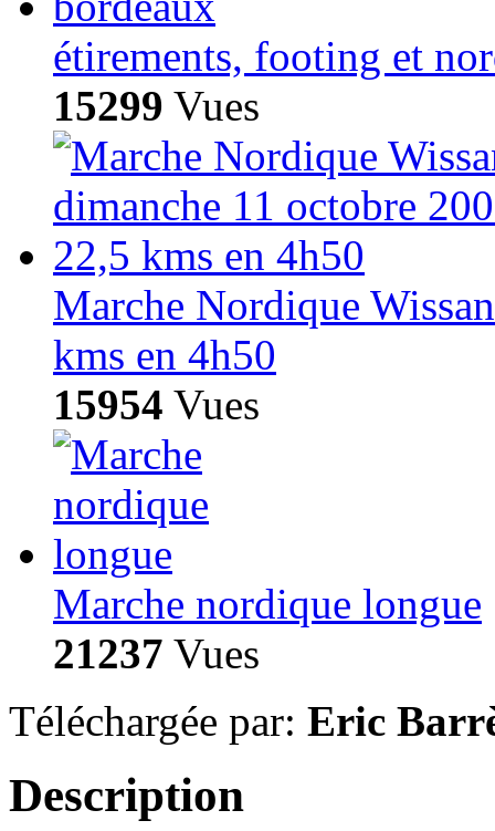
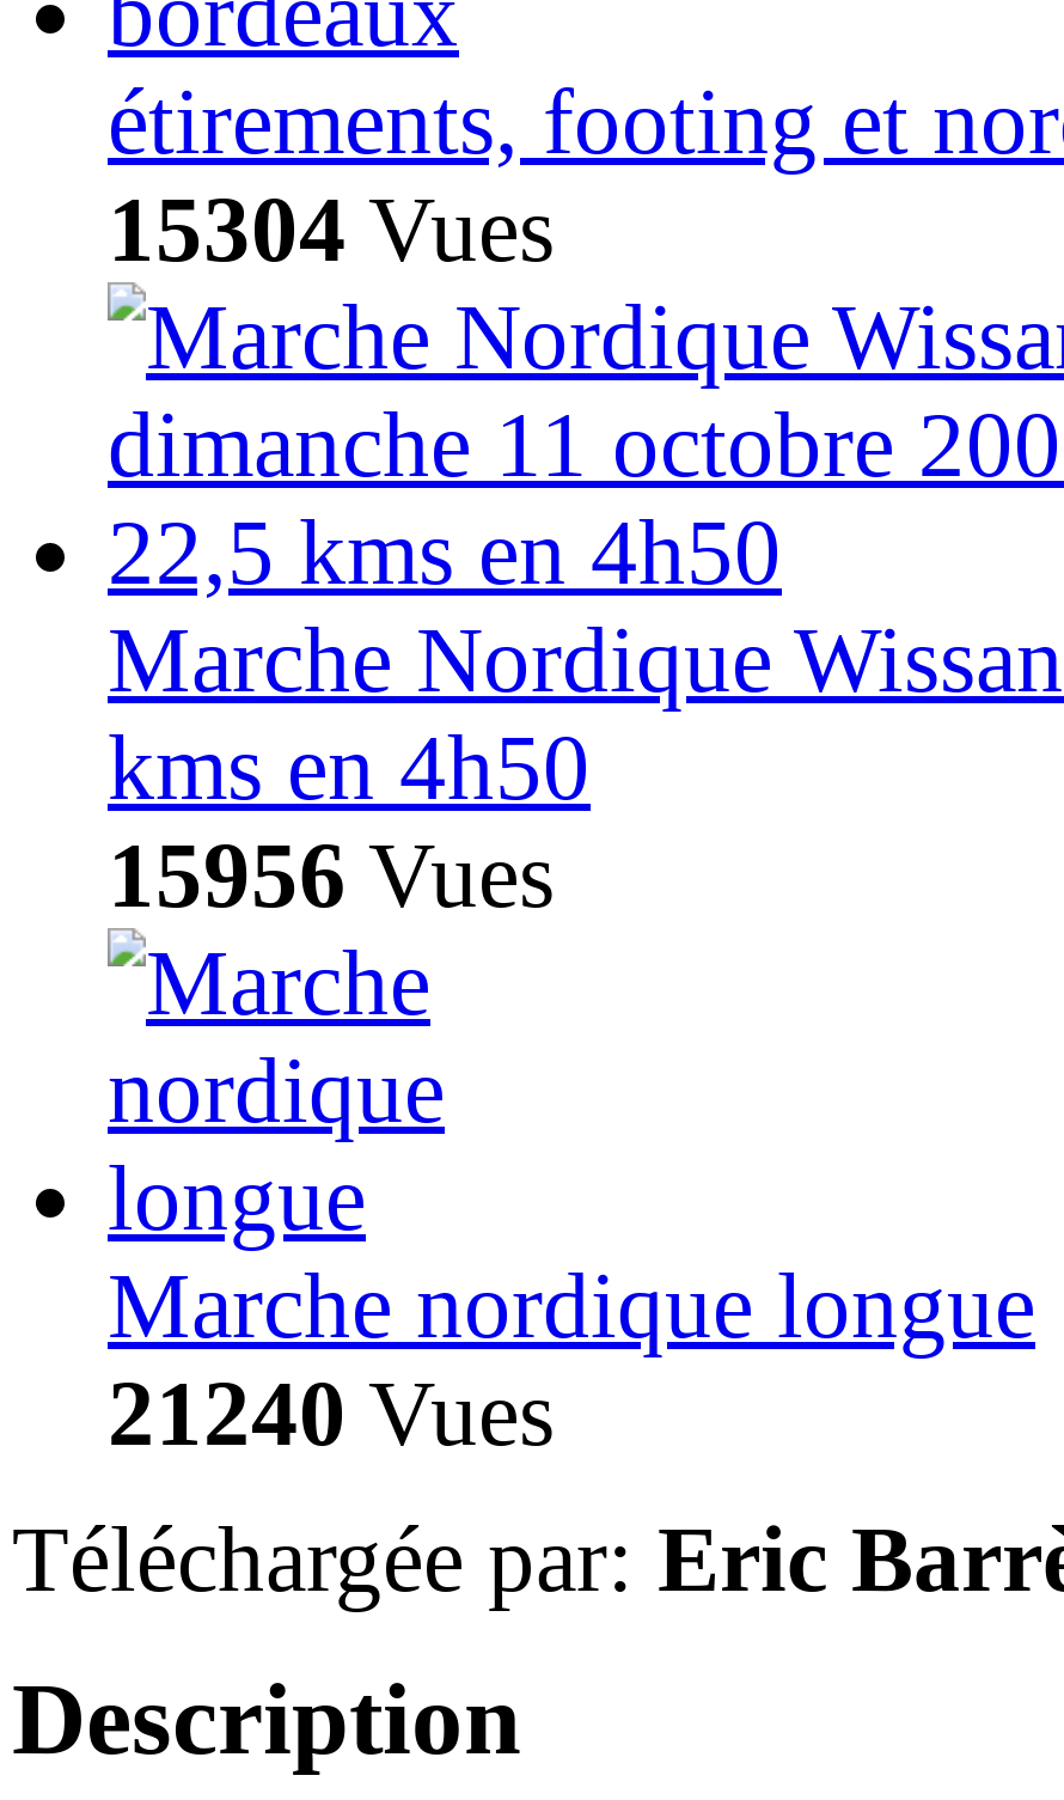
[53,82,260,130] 15299 Vues -> [108,178,555,281] 15304 Vues
[53,381,260,429] 15954 Vues -> [108,824,555,927] 15956 Vues
[53,630,260,678] 21237 Vues -> [108,1362,555,1465] 21240 Vues

